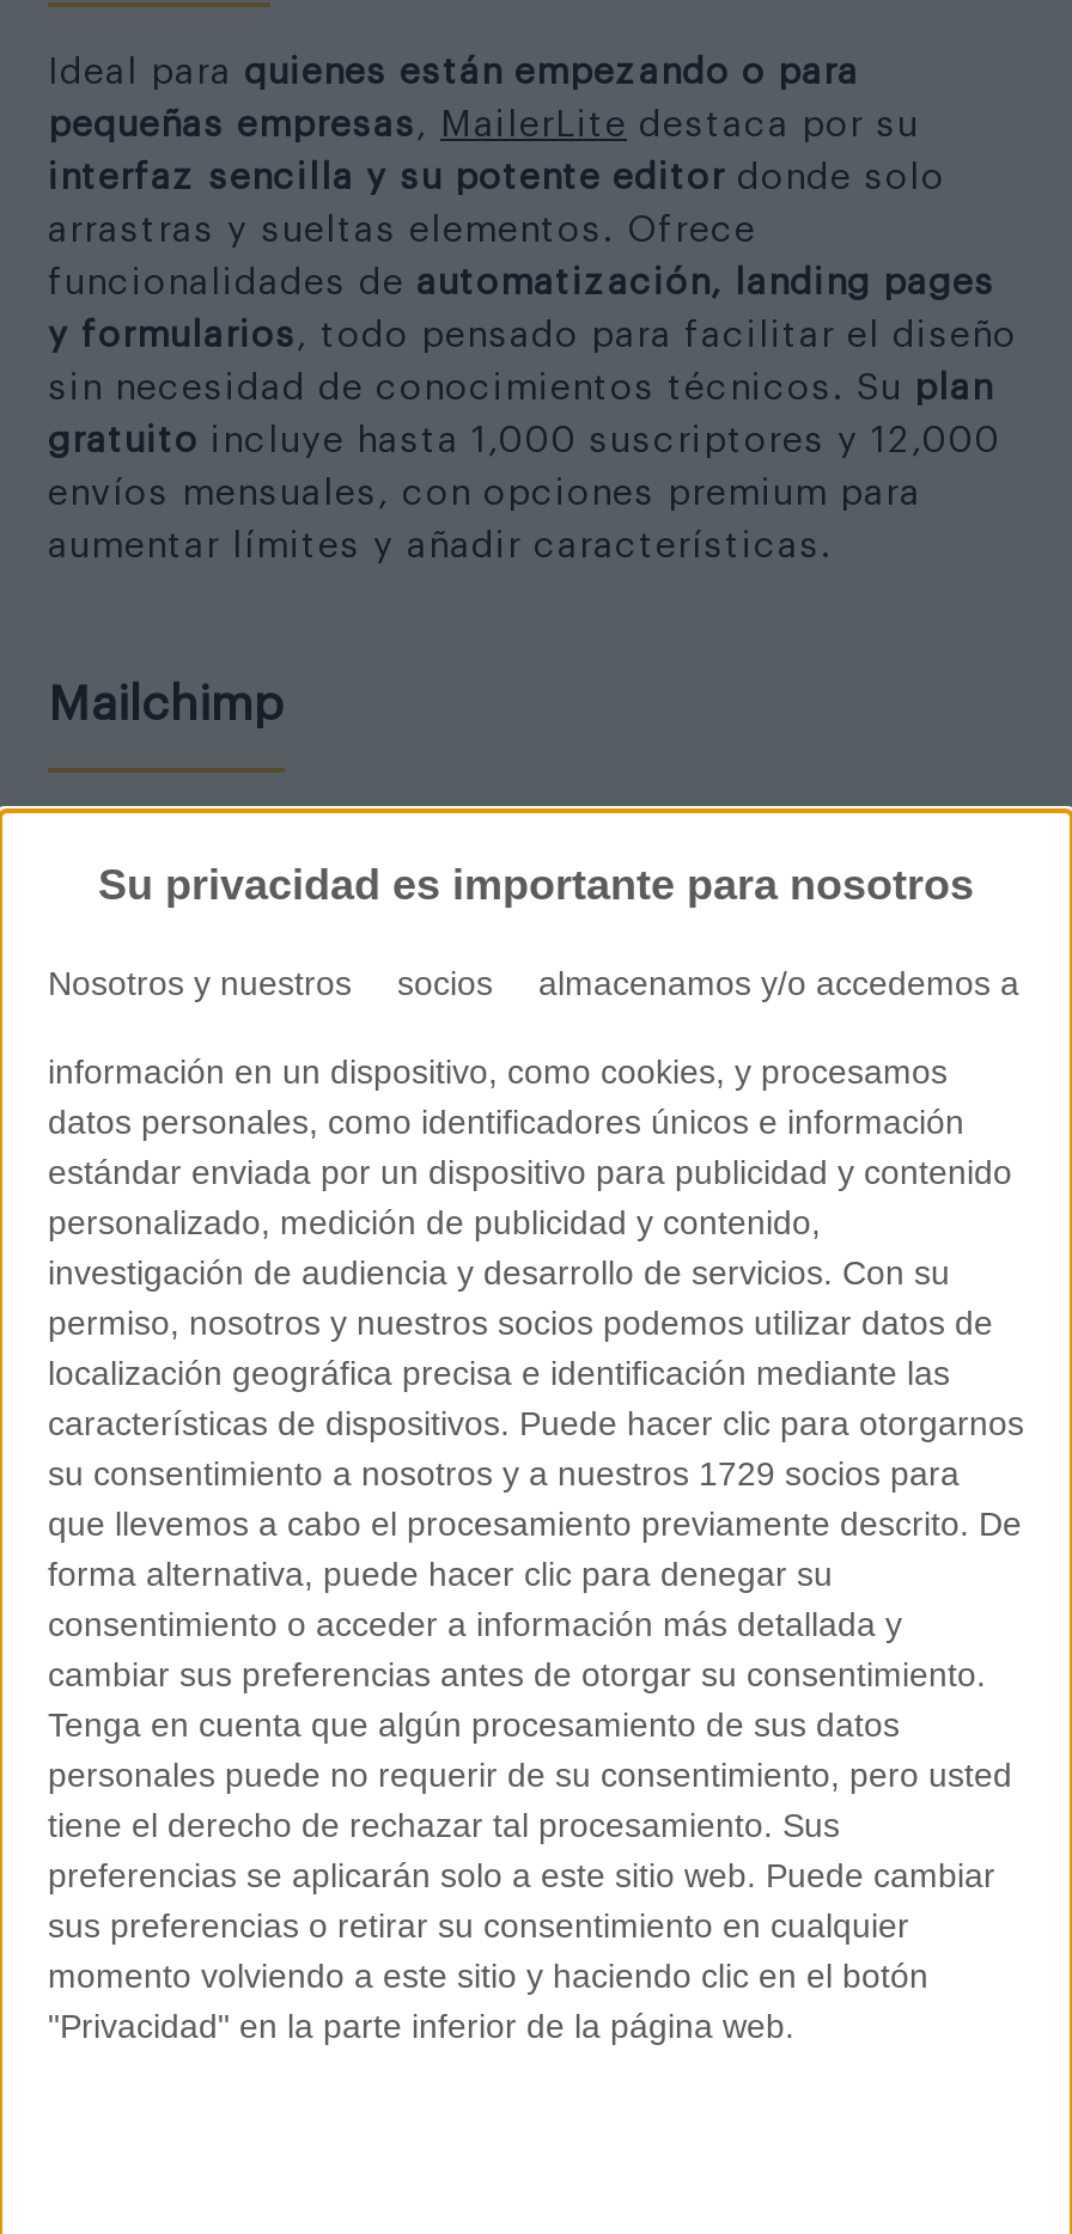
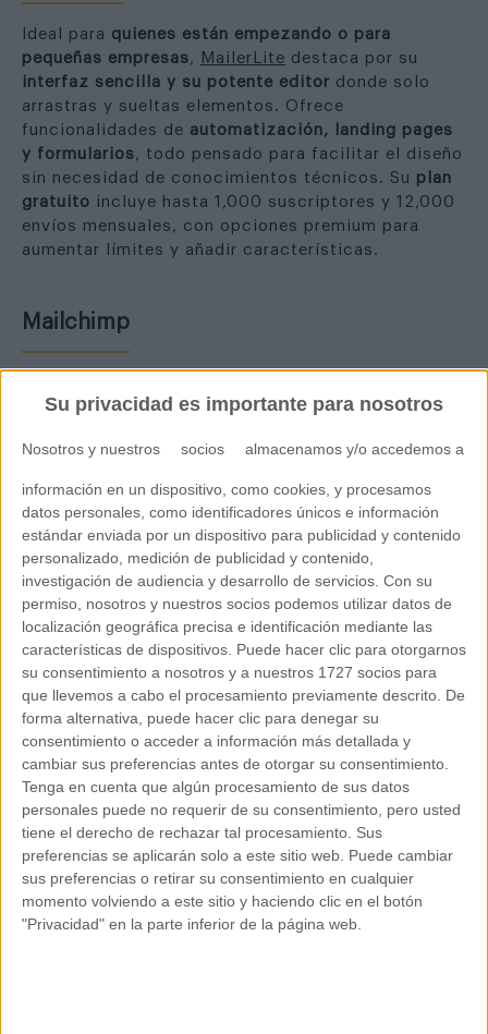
[48,1454,960,1492] su consentimiento a nosotros y a nuestros 1729 socios para -> [22,663,437,681] su consentimiento a nosotros y a nuestros 1727 socios para

